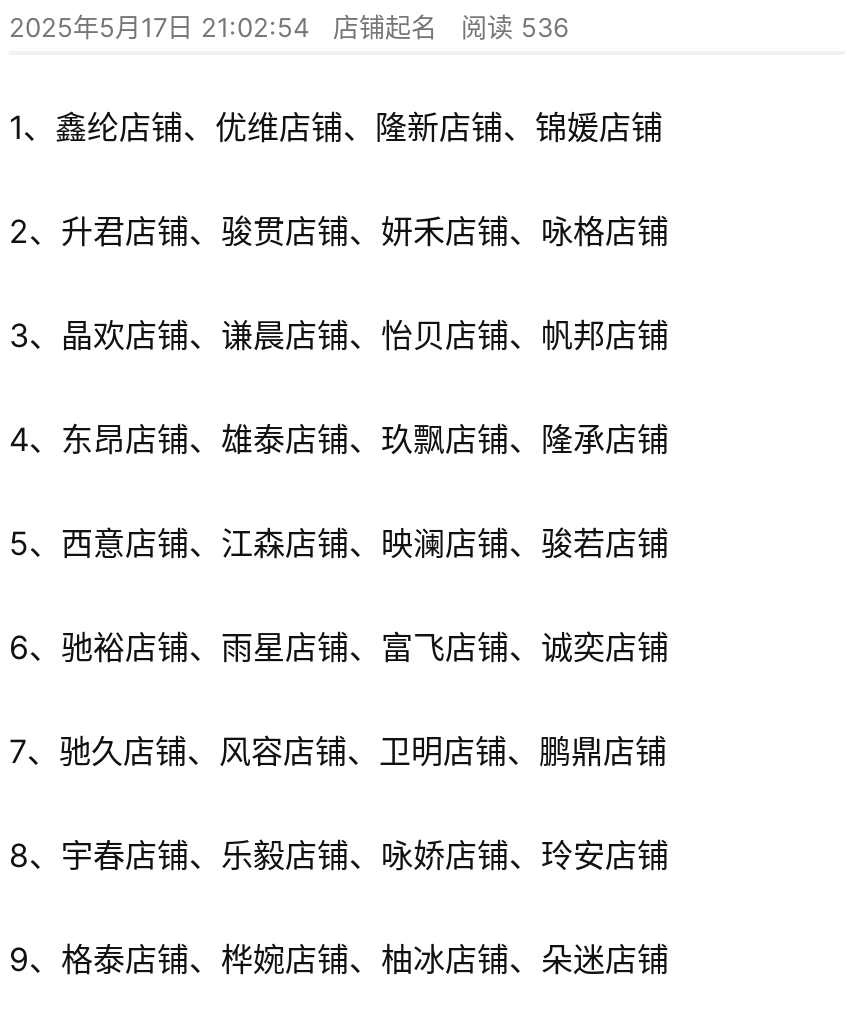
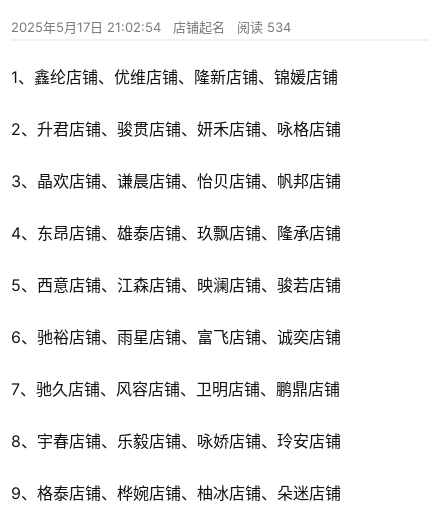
[9,11,569,43] 2025年5月17日 21:02:54 店铺起名 阅读 536 -> [11,19,291,35] 2025年5月17日 21:02:54 店铺起名 阅读 534

